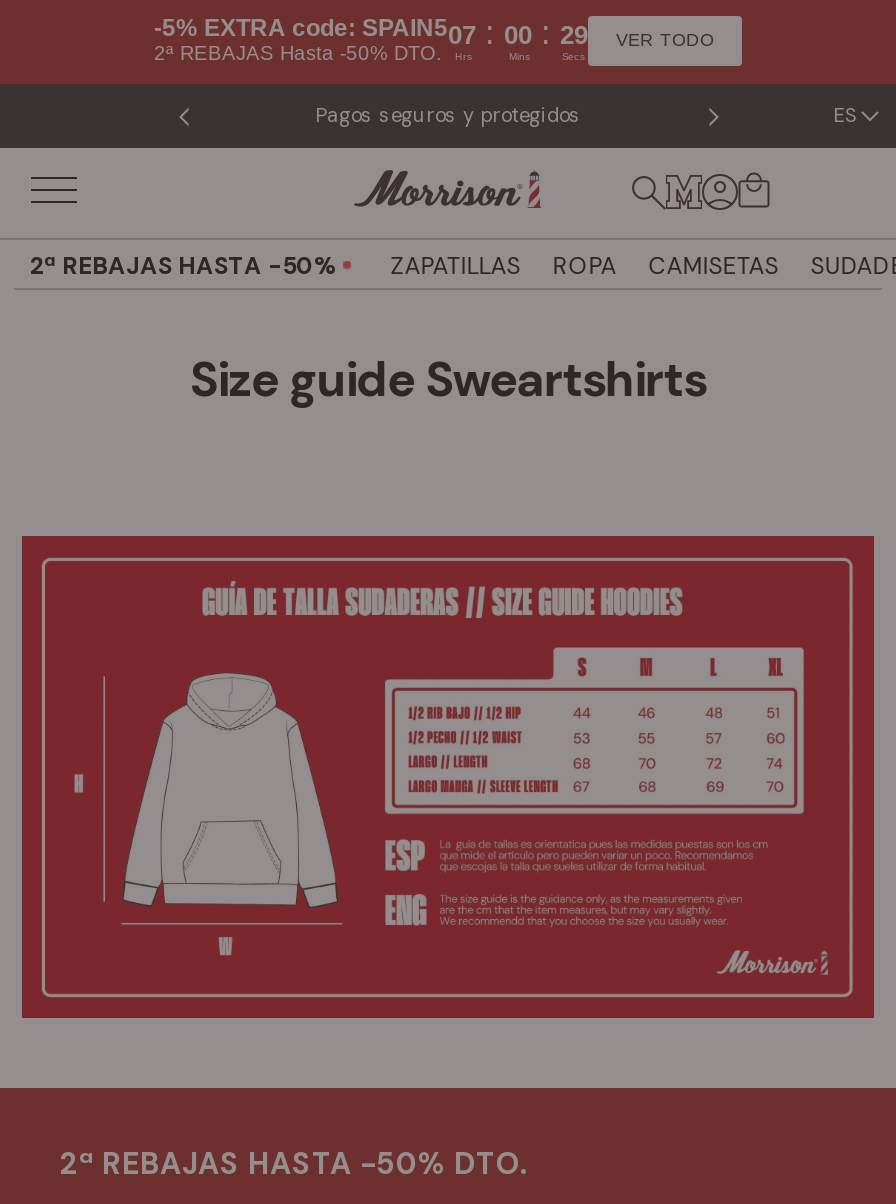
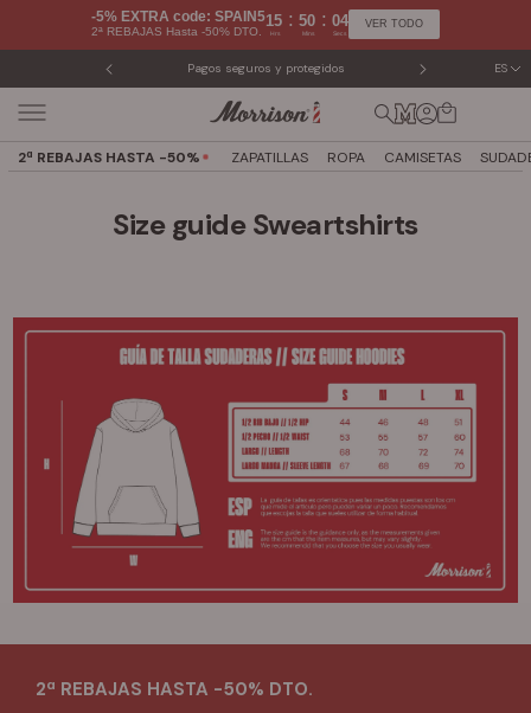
[154,14,714,52] -5% EXTRA code: SPAIN5 07 : 00 : 29 VER TODO -> [91,8,423,31] -5% EXTRA code: SPAIN5 15 : 50 : 04 VER TODO

